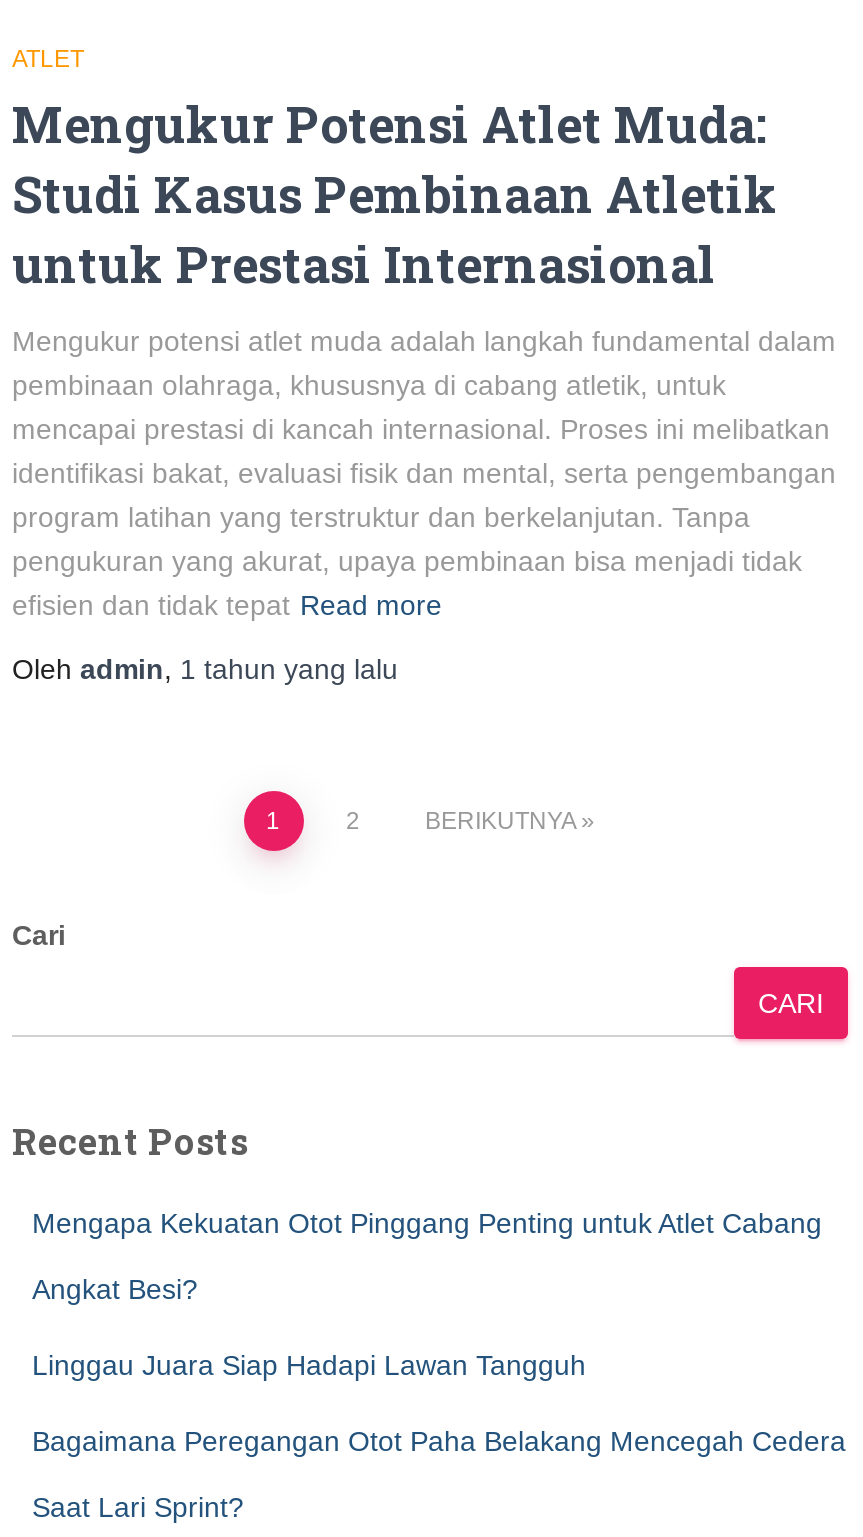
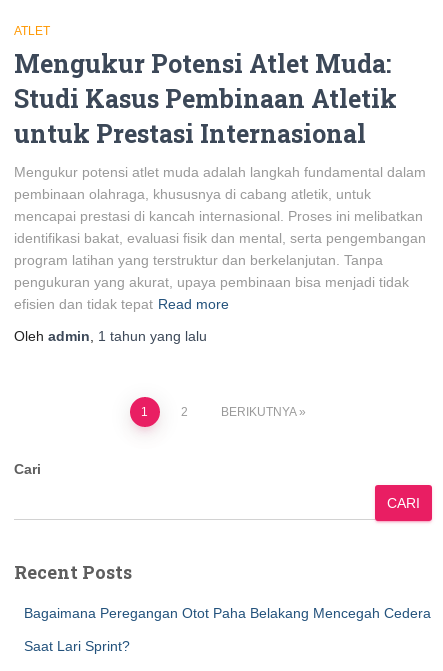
[32,1207,822,1381] Mengapa Kekuatan Otot Pinggang Penting untuk Atlet Cabang | Angkat Besi? | Linggau Juara Siap Hadapi Lawan Tangguh -> none

